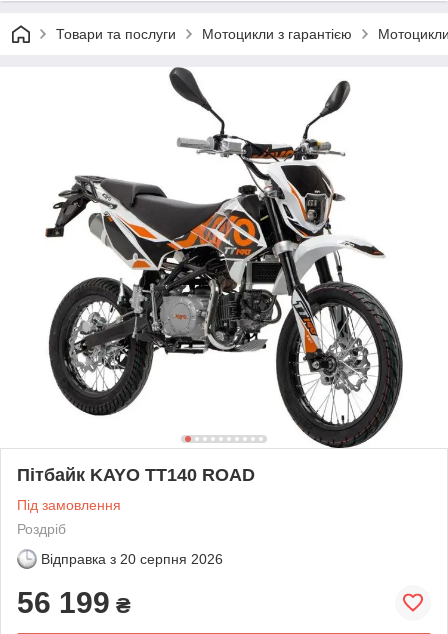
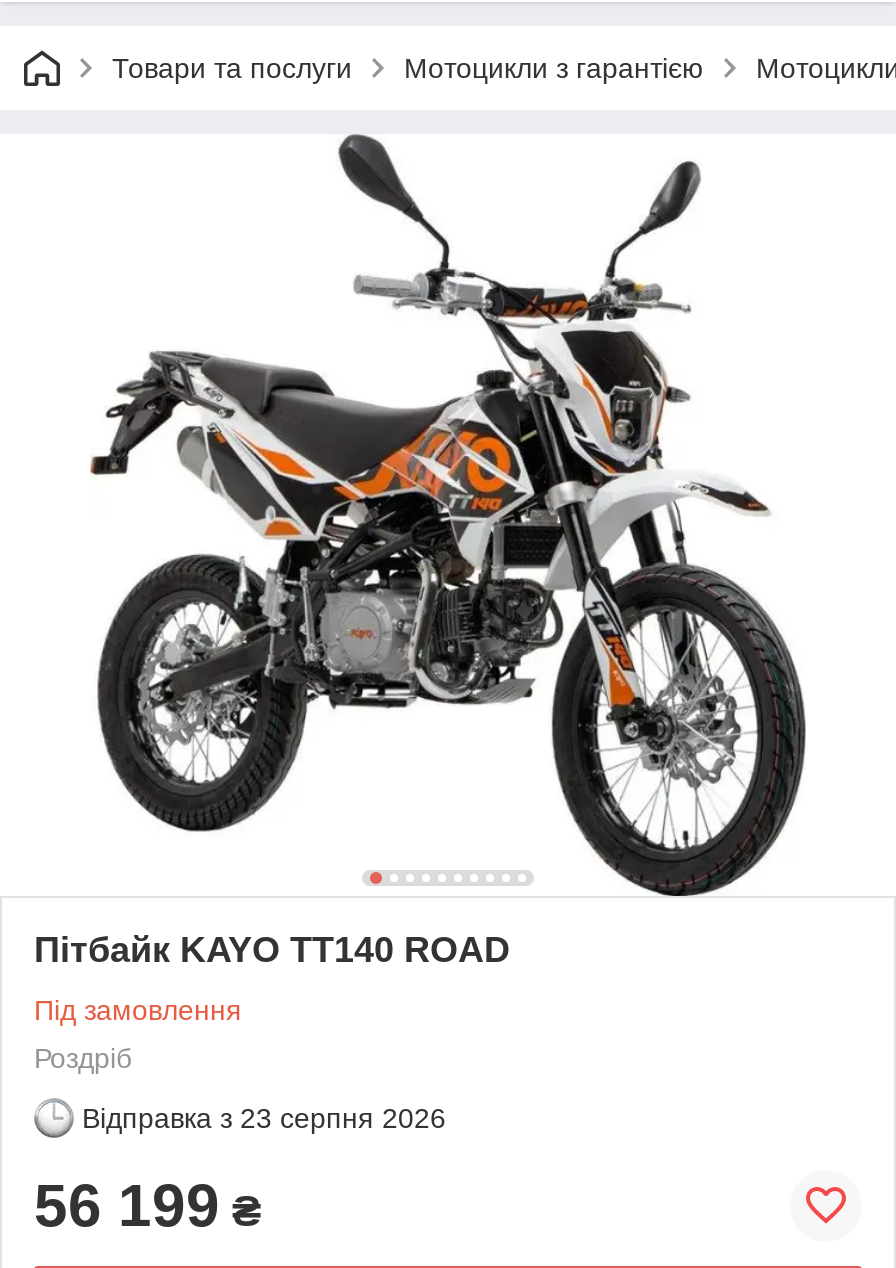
[41,551,223,567] Відправка з 20 серпня 2026 -> [82,1102,446,1134] Відправка з 23 серпня 2026

